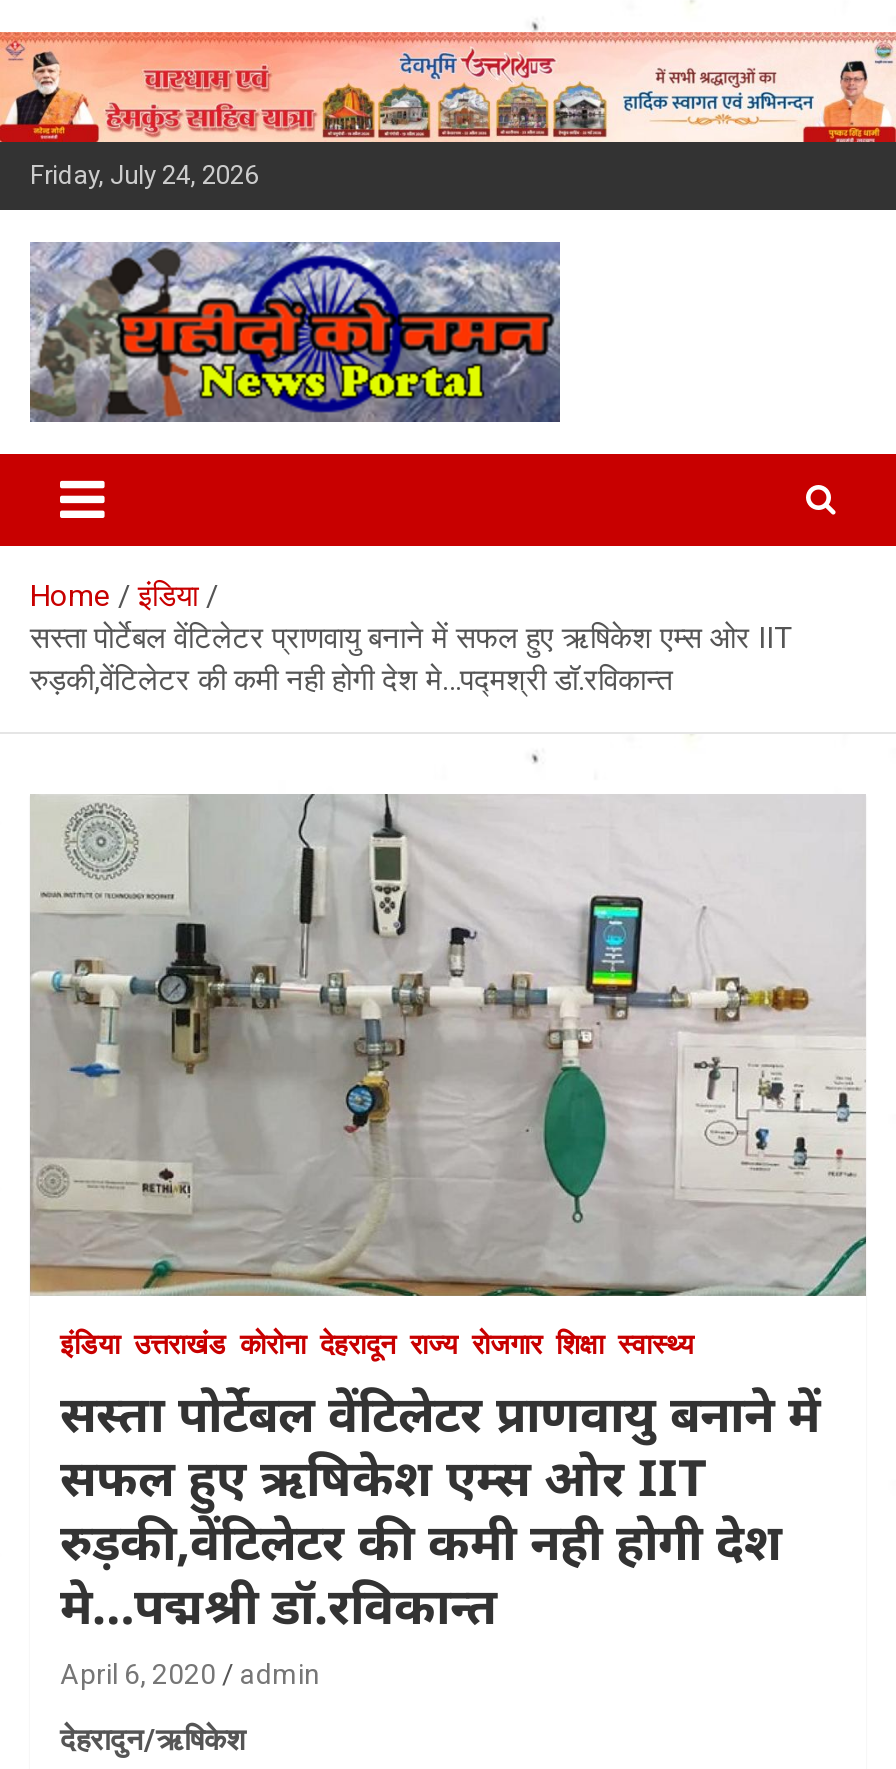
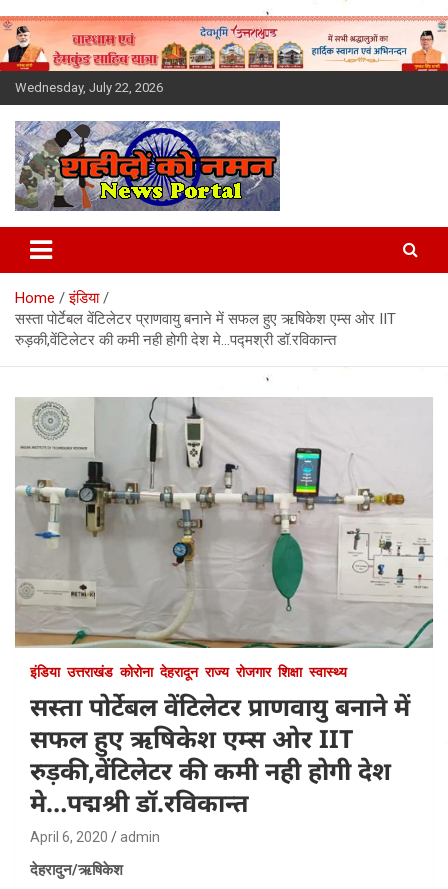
[30,160,258,190] Friday, July 24, 2026 -> [15,80,163,95] Wednesday, July 22, 2026

